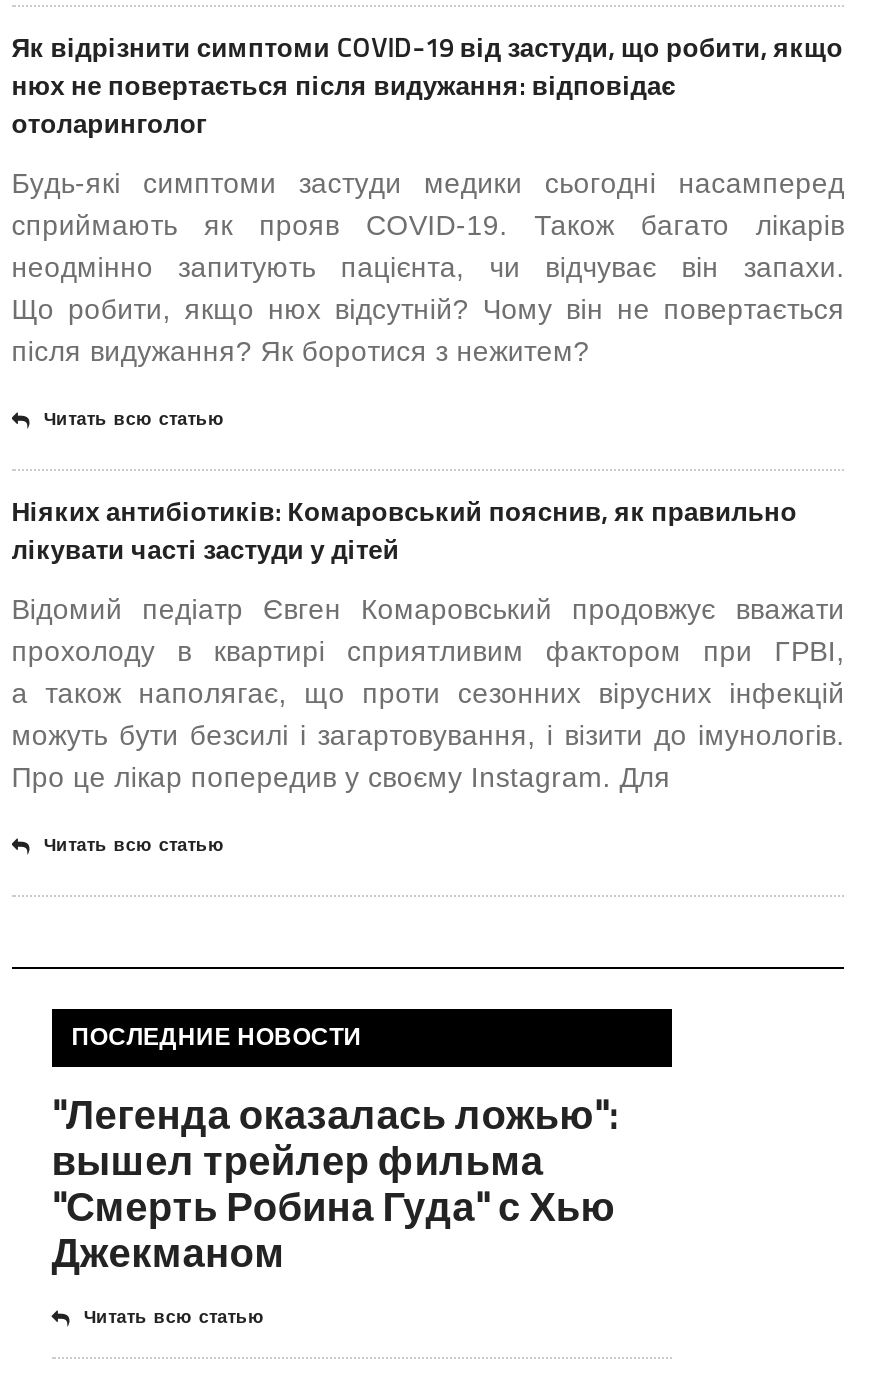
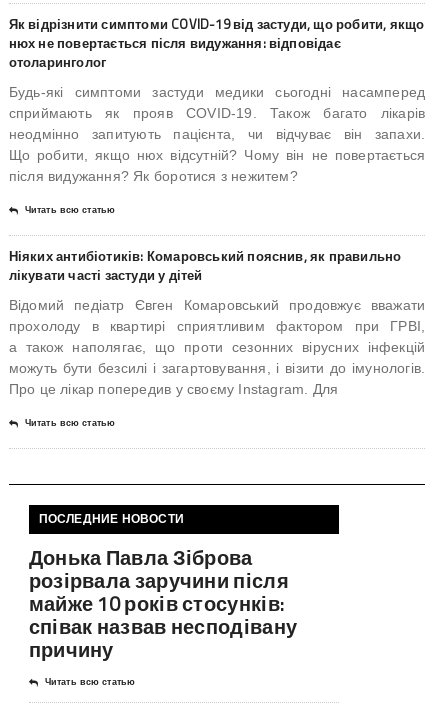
[51,1083,617,1283] "Легенда оказалась ложью": | вышел трейлер фильма | "Смерть Робина Гуда" с Хью | Джекманом -> [29,542,297,665] Донька Павла Зіброва | розірвала заручини після | майже 10 років стосунків: | співак назвав несподівану | причину

